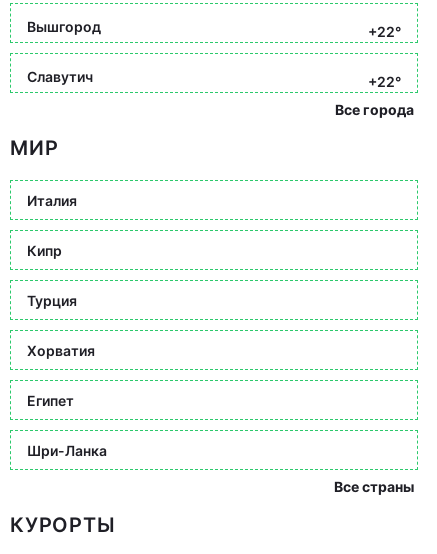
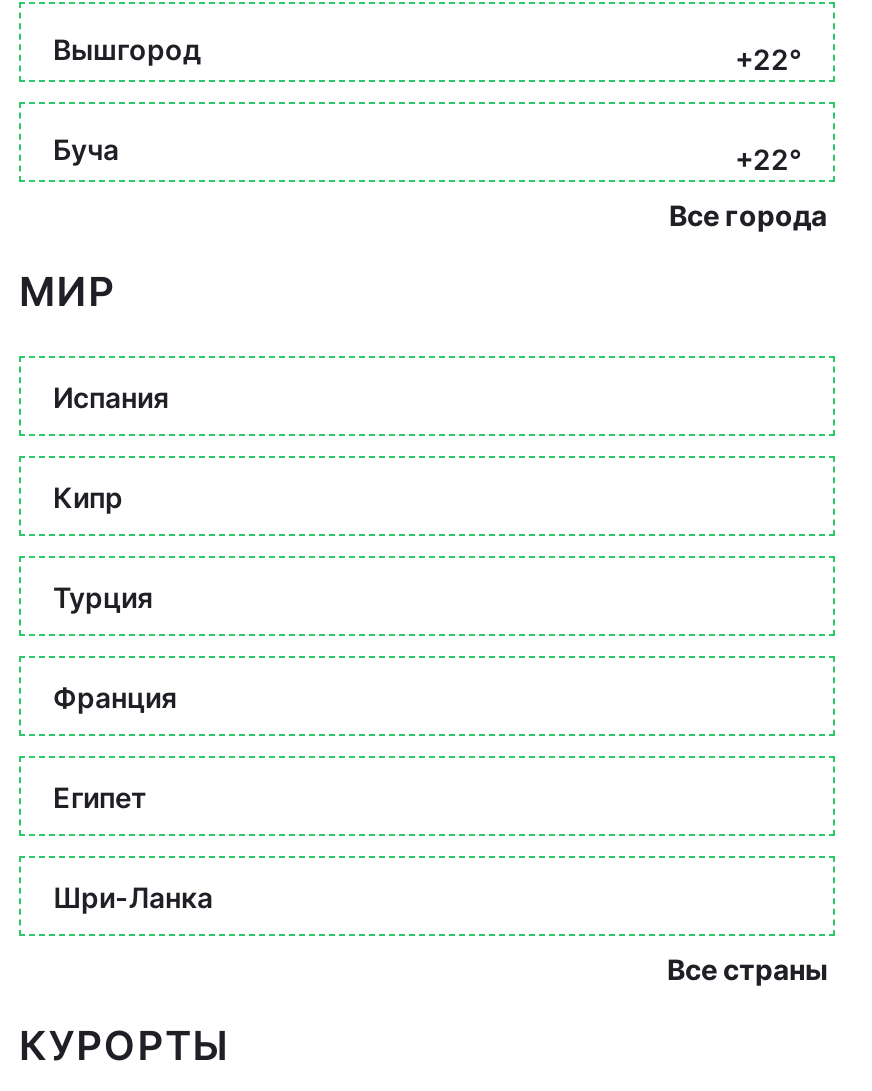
[27,67,93,84] Славутич -> [53,131,119,165] Буча
[27,191,77,208] Италия -> [53,379,169,413] Испания
[27,341,95,358] Хорватия -> [53,679,177,713] Франция

